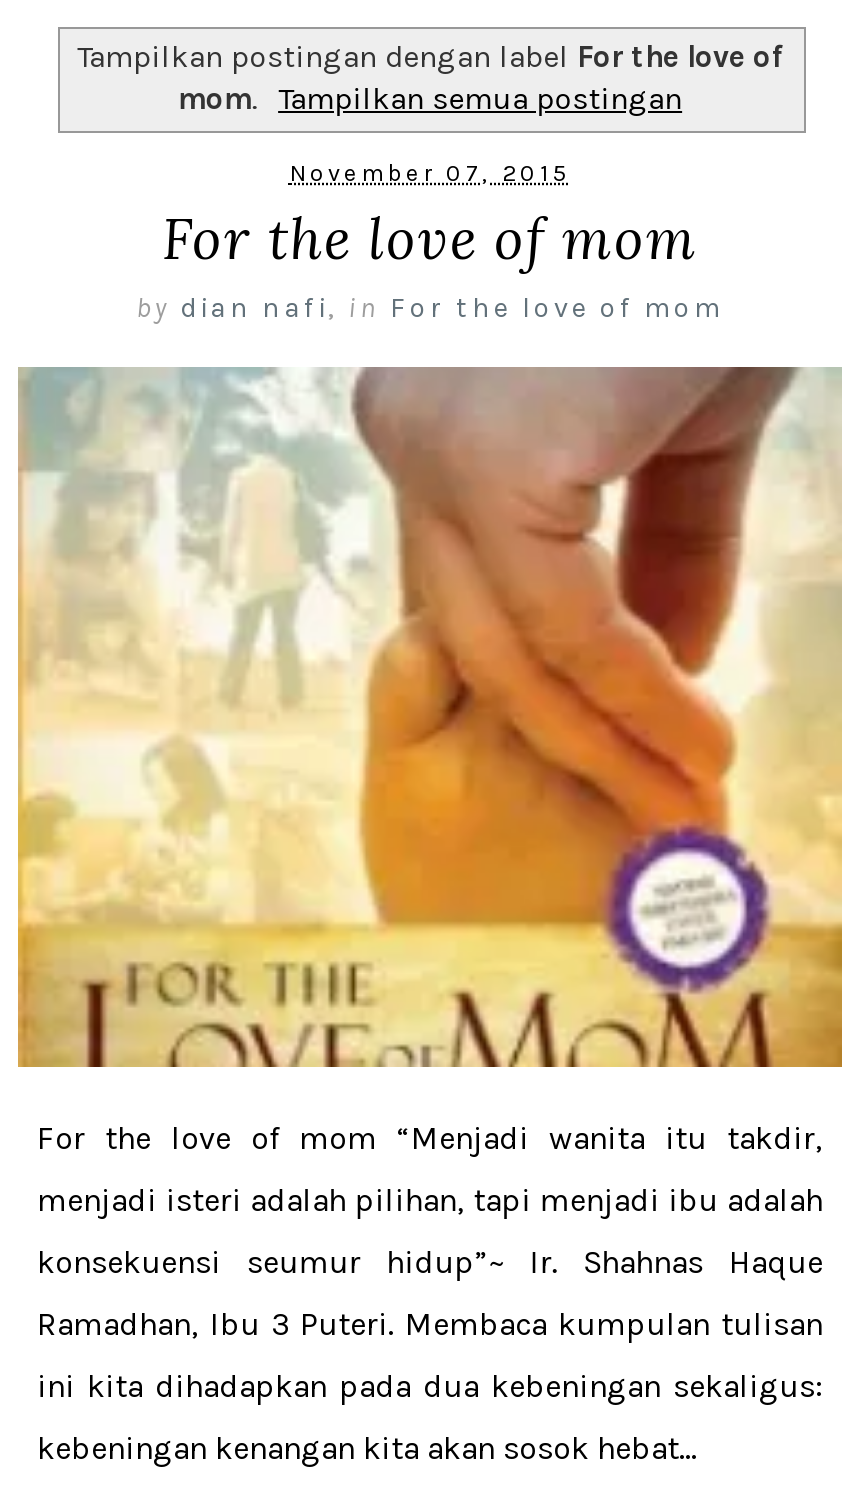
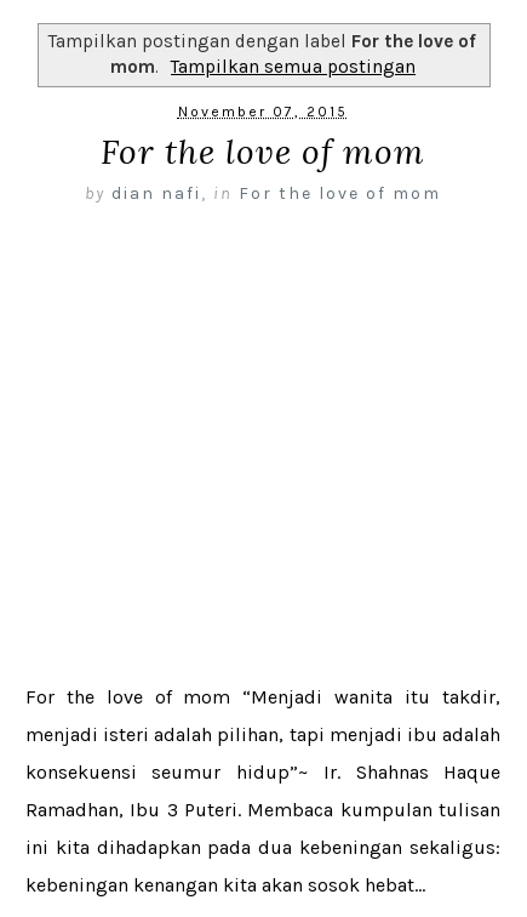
[16,365,844,1069] [image] -> none

